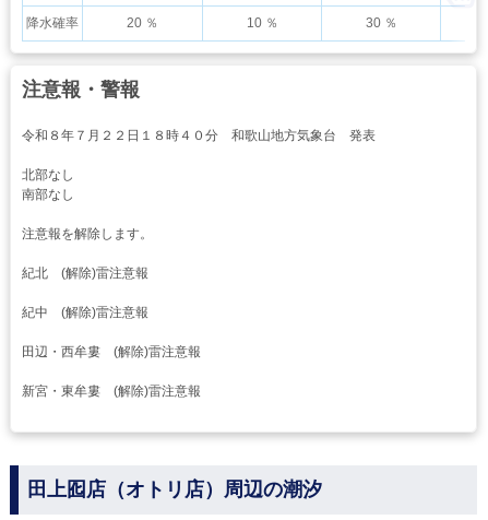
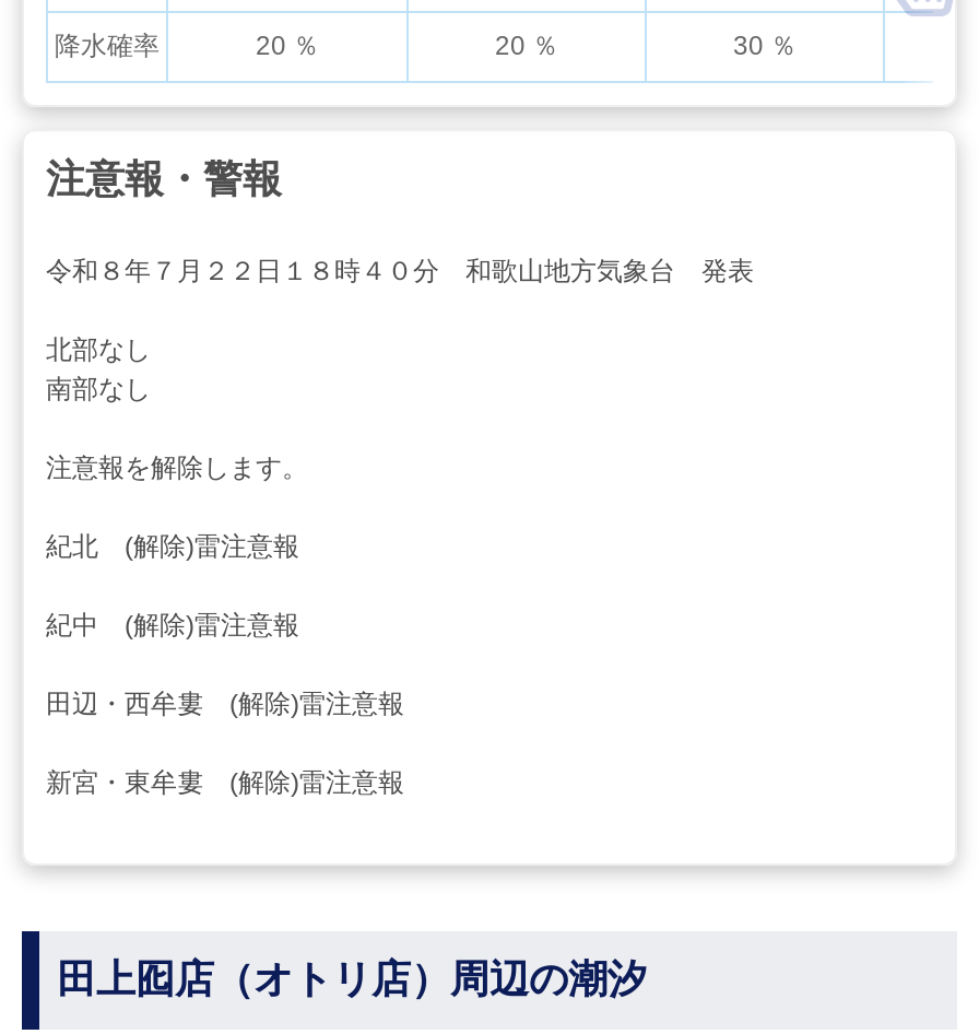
[246,16,278,31] 10 ％ -> [495,31,558,62] 20 ％

